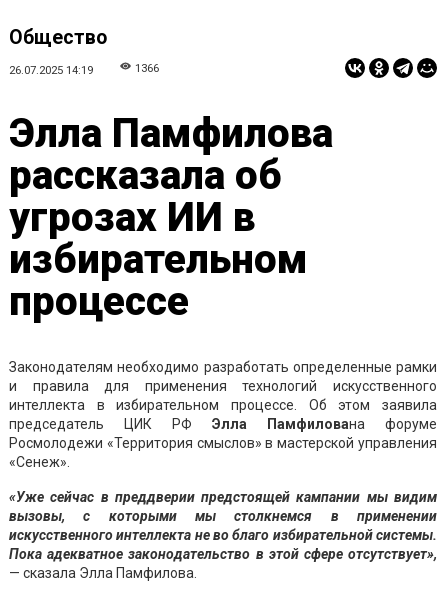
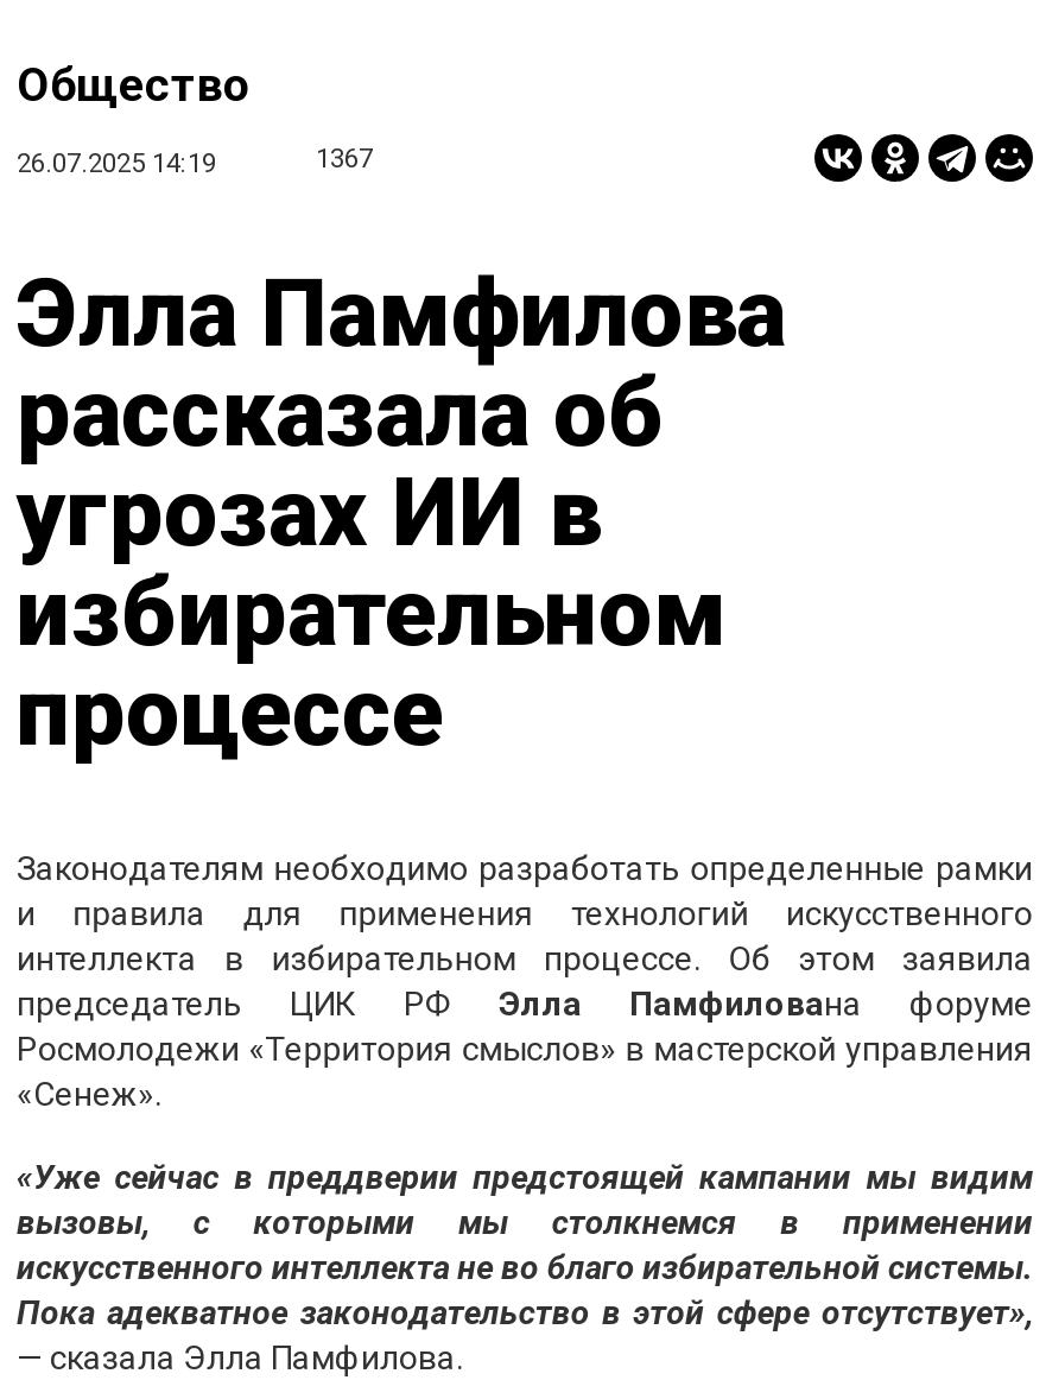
[135,62,159,75] 1366 -> [316,144,373,175] 1367

